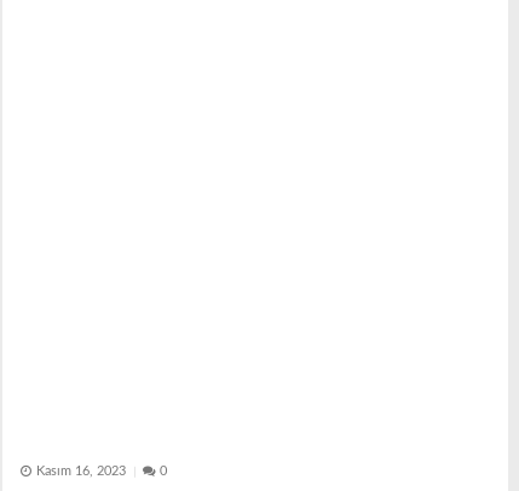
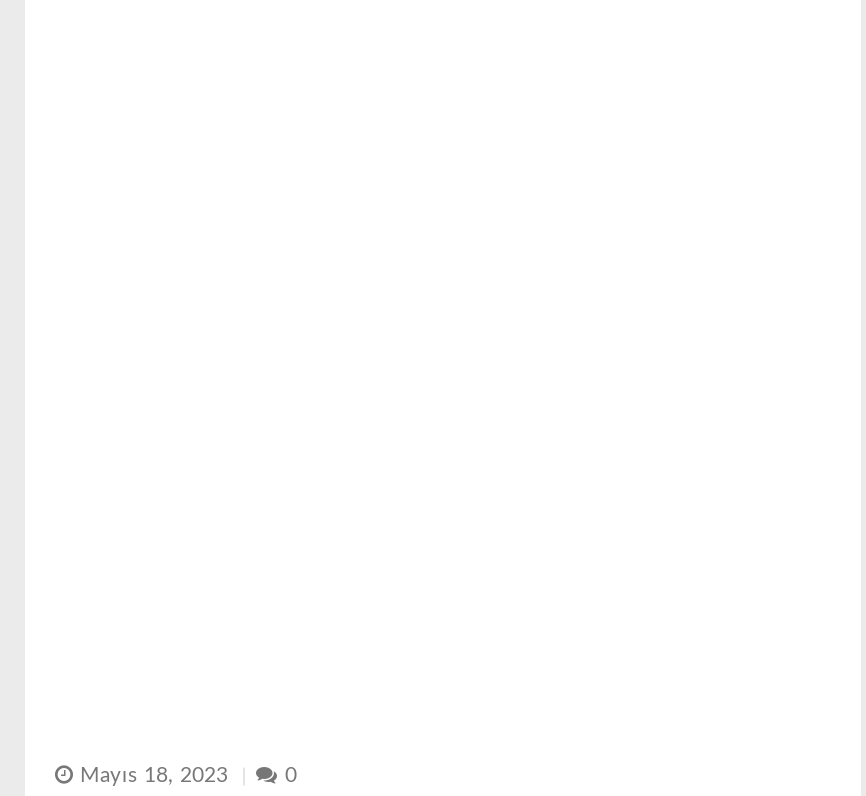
[36,466,125,478] Kasım 16, 2023 -> [80,767,228,787] Mayıs 18, 2023

